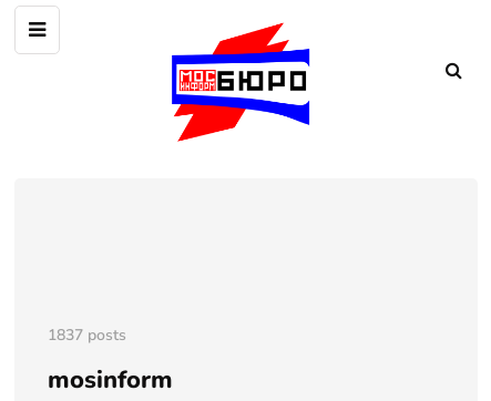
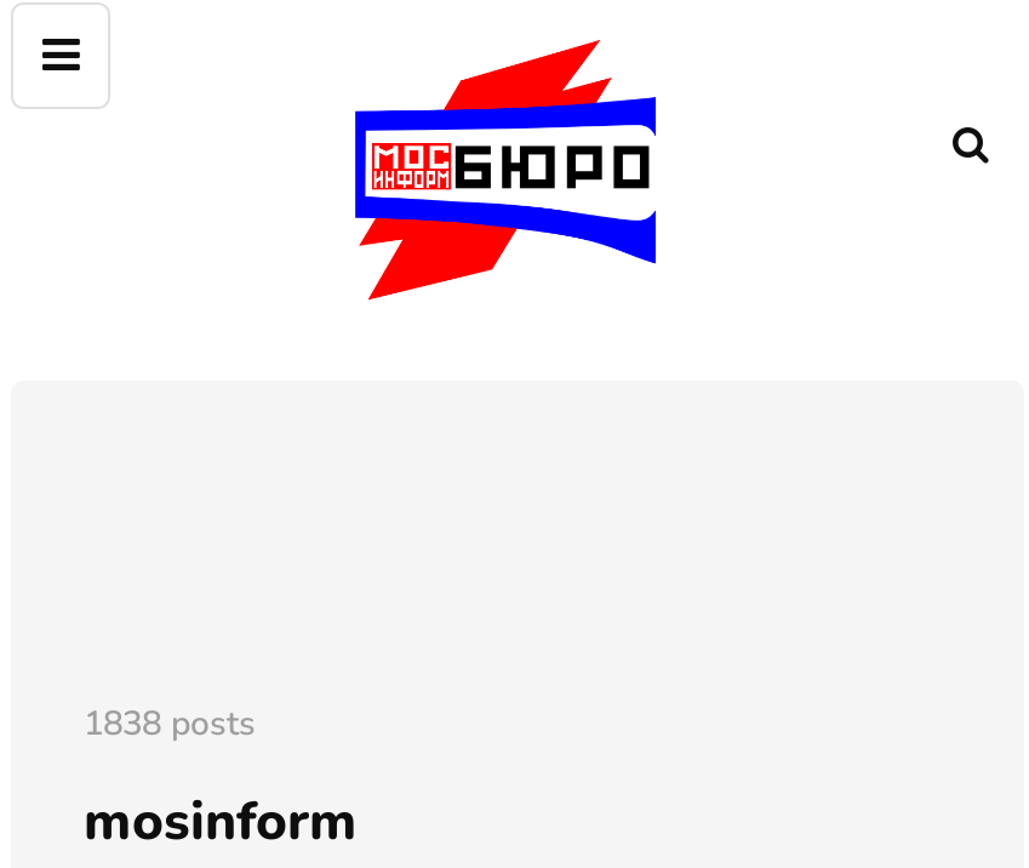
[48,324,126,345] 1837 posts -> [84,700,256,746] 1838 posts

